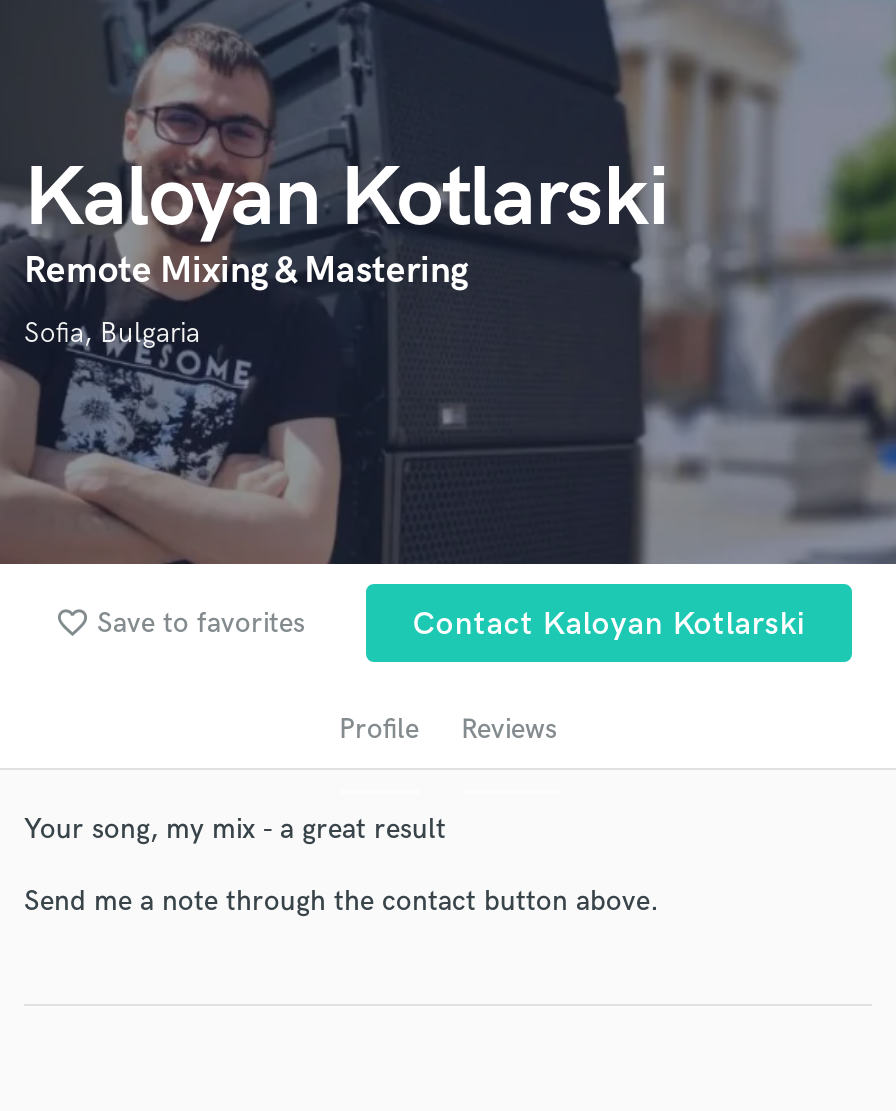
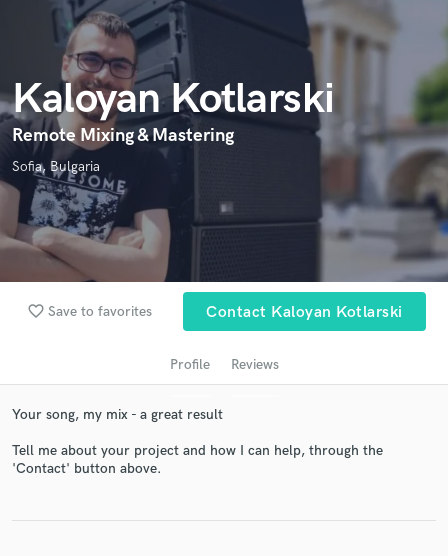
[24,885,658,919] Send me a note through the contact button above. -> [12,442,383,477] Tell me about your project and how I can help, through the | 'Contact' button above.

